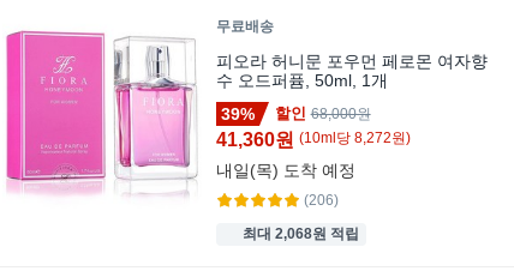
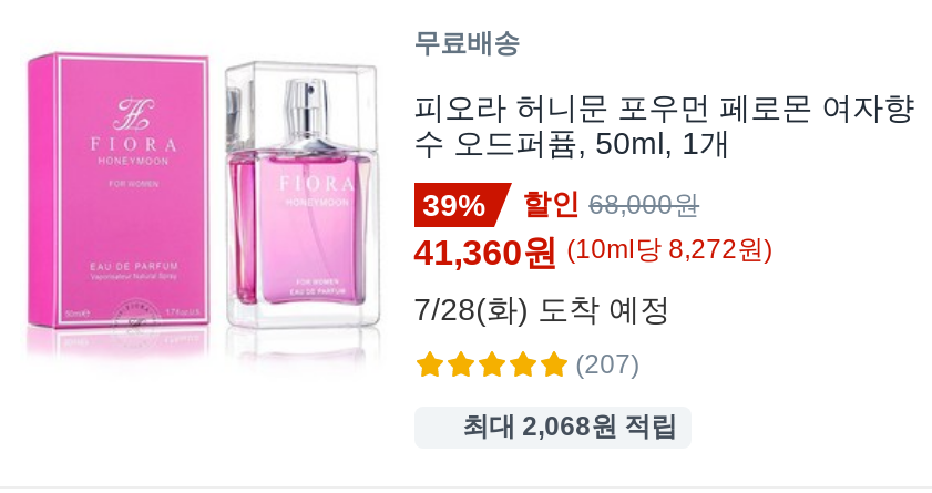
[216,161,355,180] 내일(목) 도착 예정 -> [414,291,671,327] 7/28(화) 도착 예정
[303,191,338,208] (206) -> [575,348,640,379] (207)

